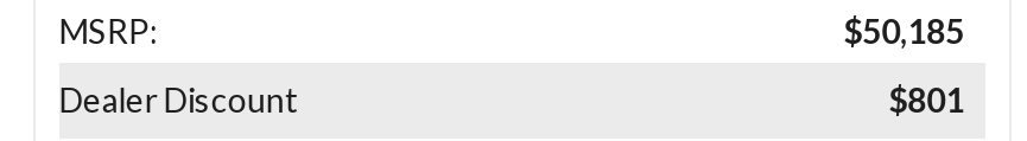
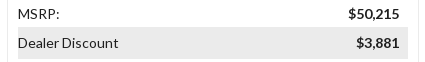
[843,11,986,51] $50,185 -> [348,5,408,22] $50,215
[888,80,986,120] $801 -> [356,34,408,51] $3,881

